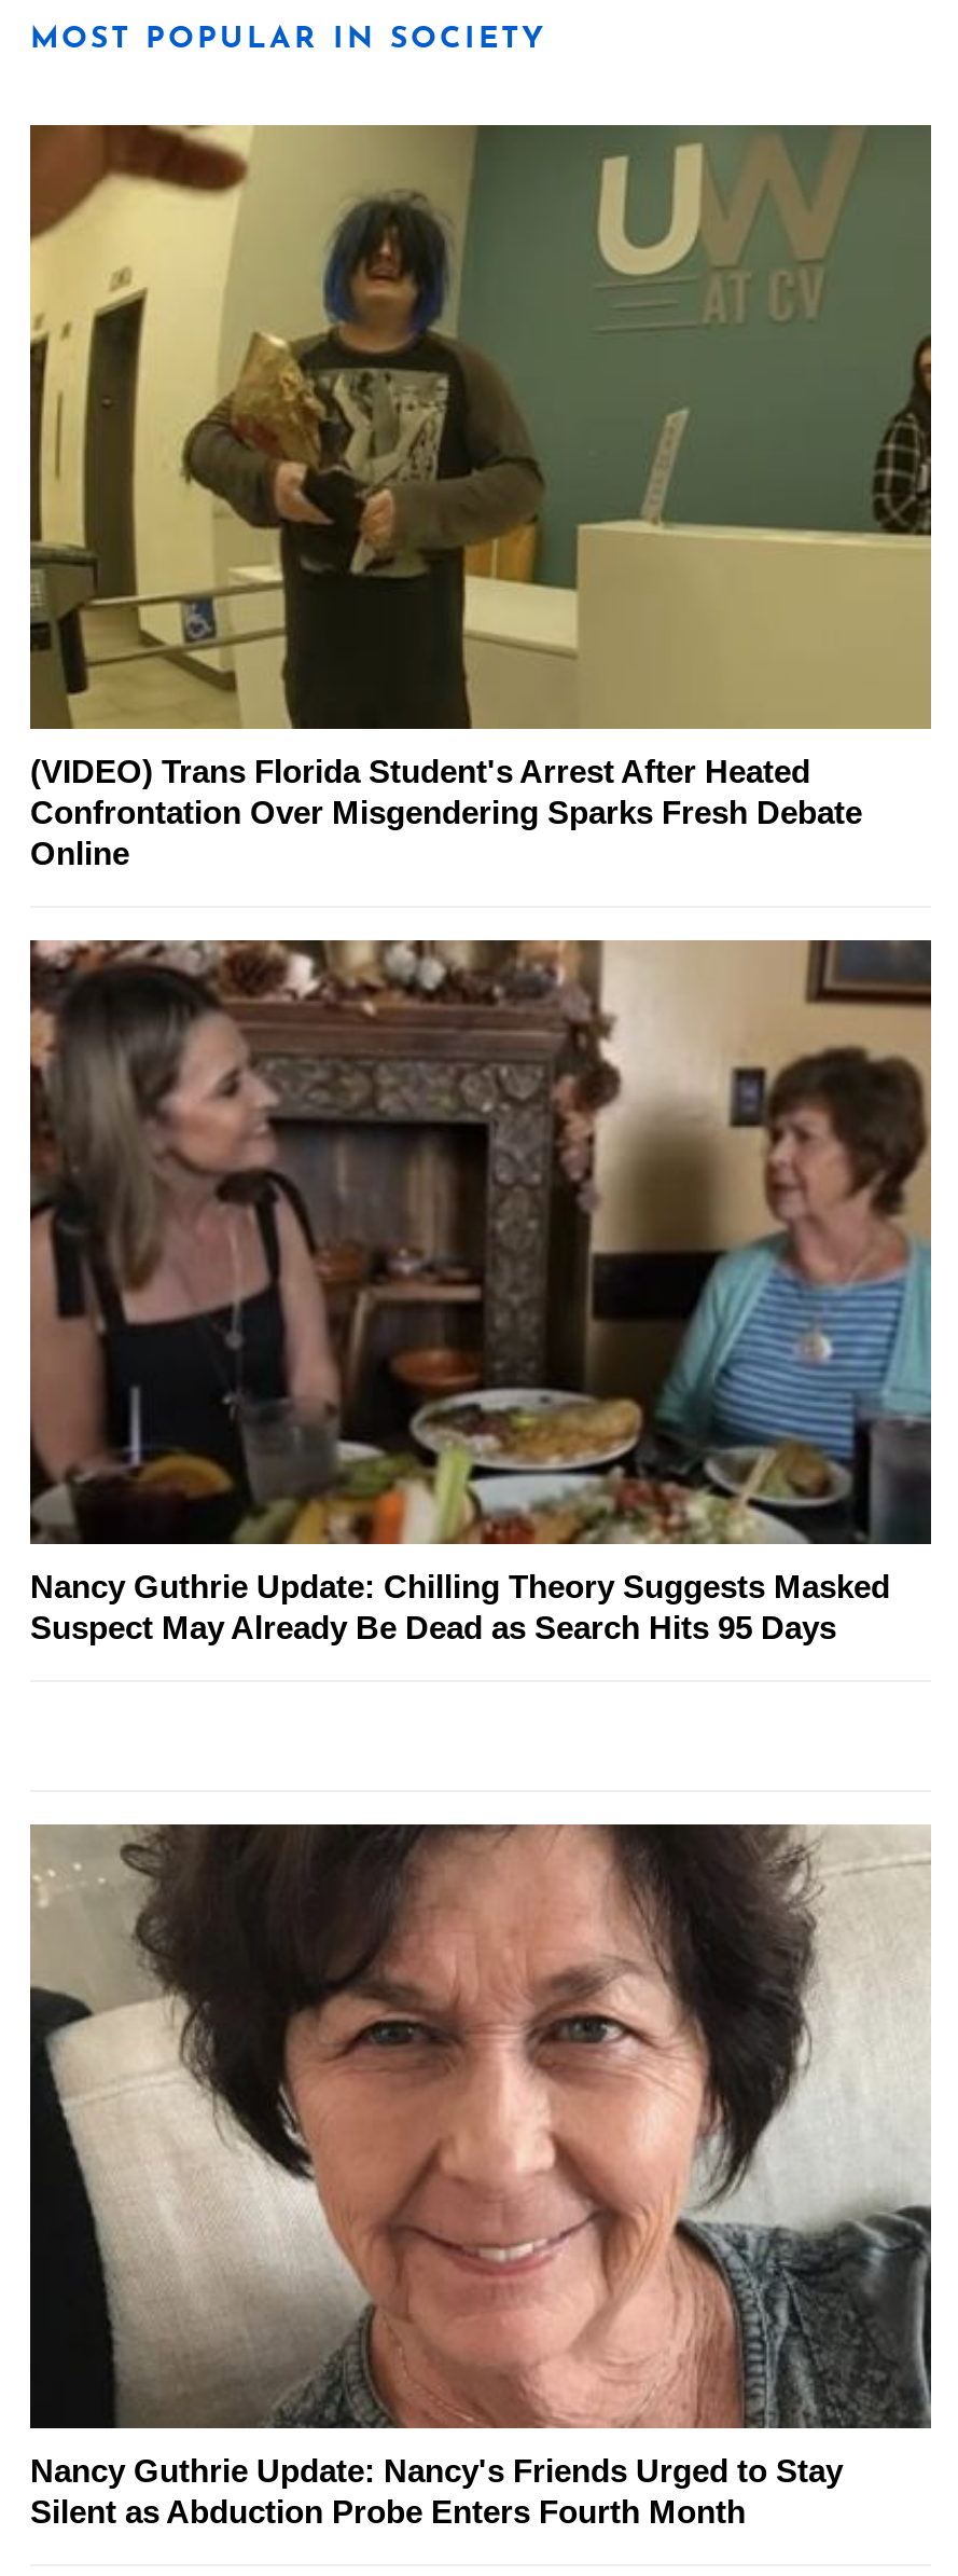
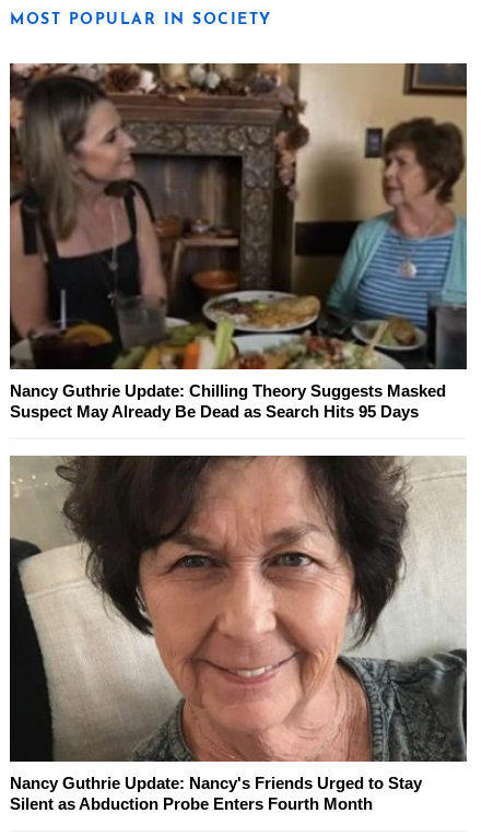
[28,123,933,871] [image] | (VIDEO) Trans Florida Student's Arrest After Heated | Confrontation Over Misgendering Sparks Fresh Debate | Online -> none

